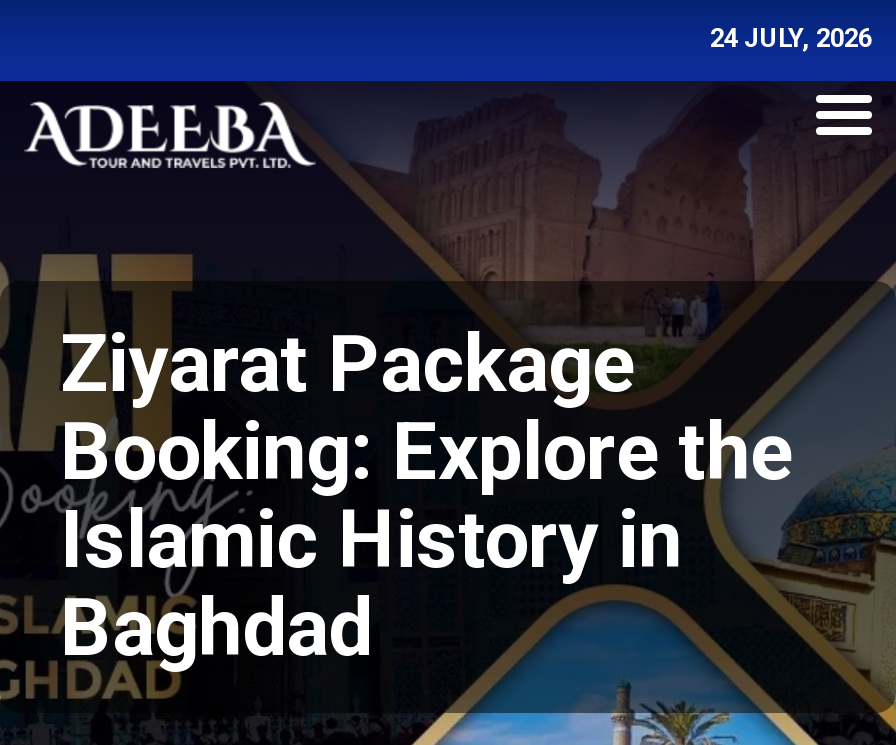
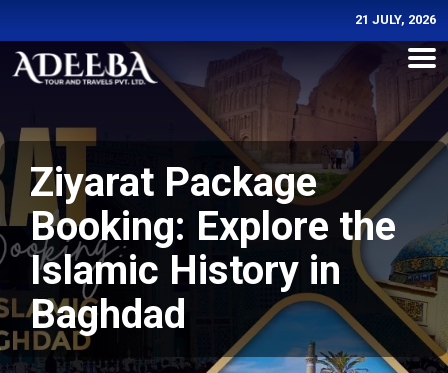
[710,23,872,53] 24 JULY, 2026 -> [355,12,436,27] 21 JULY, 2026

